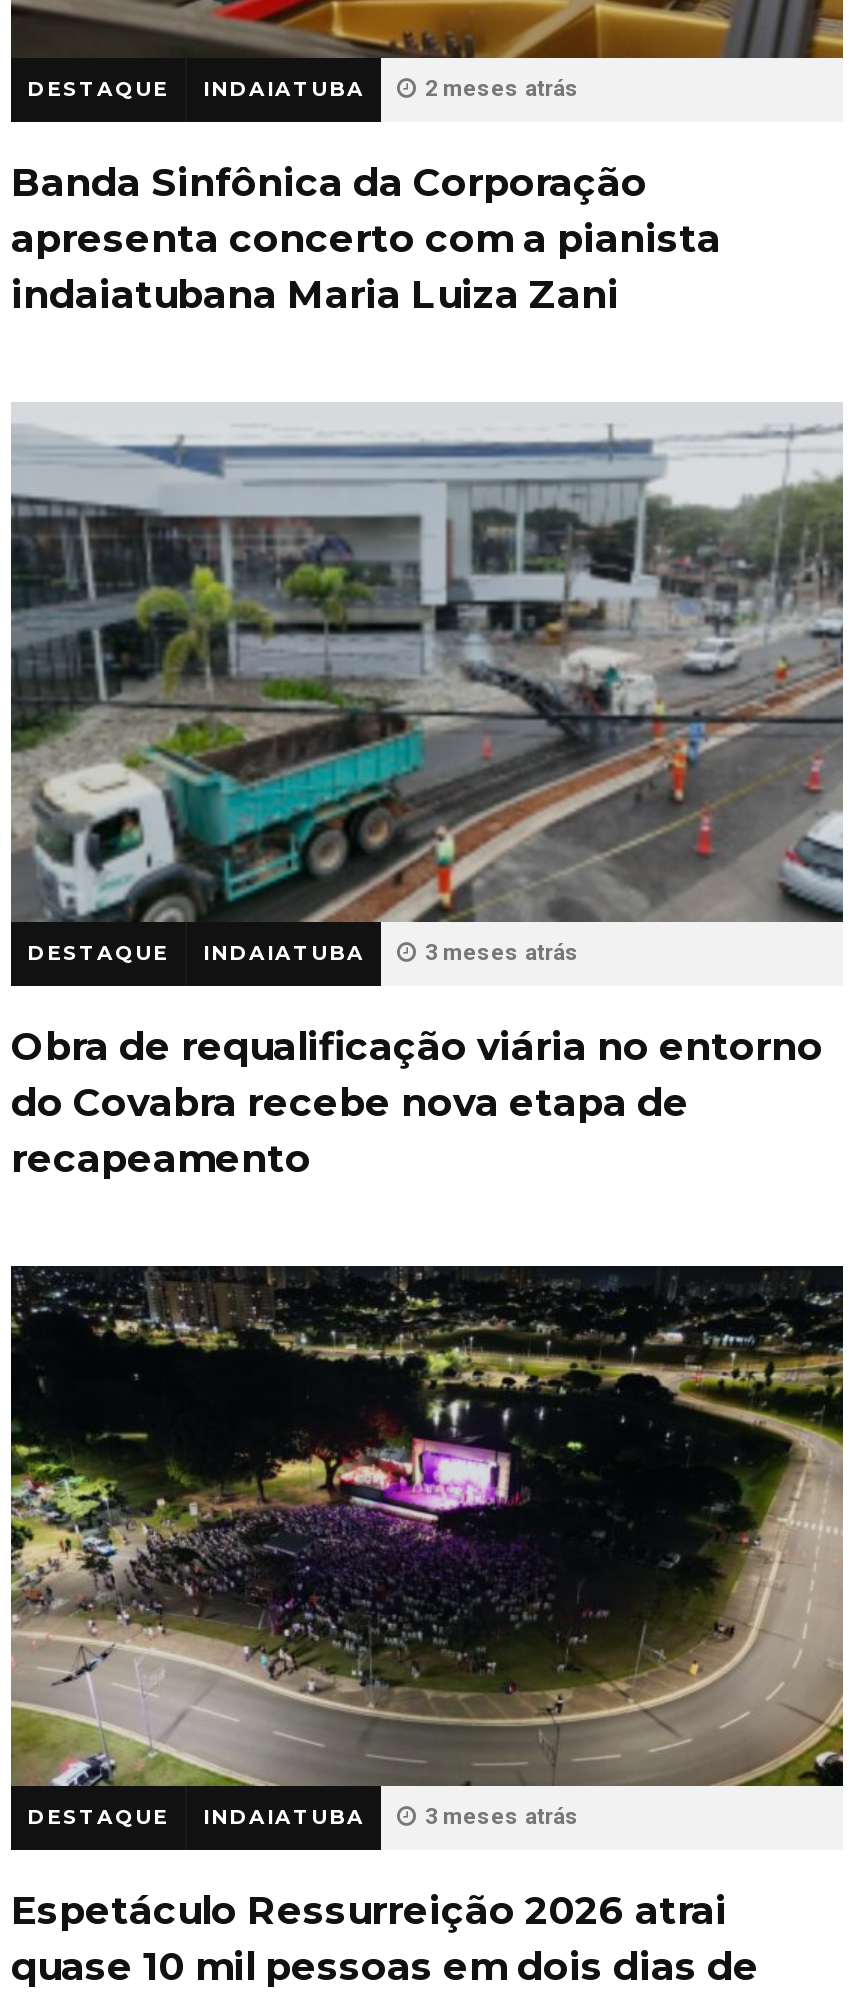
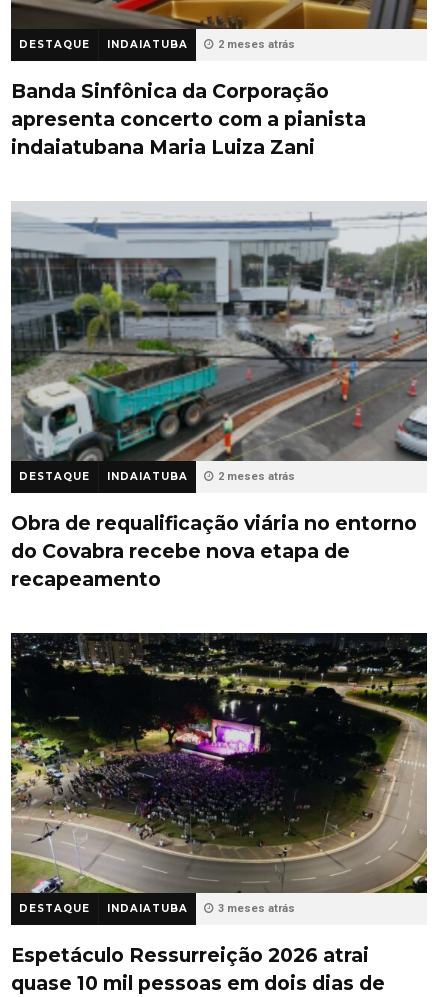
[425,940,579,966] 3 meses atrás -> [218,470,295,483] 2 meses atrás

